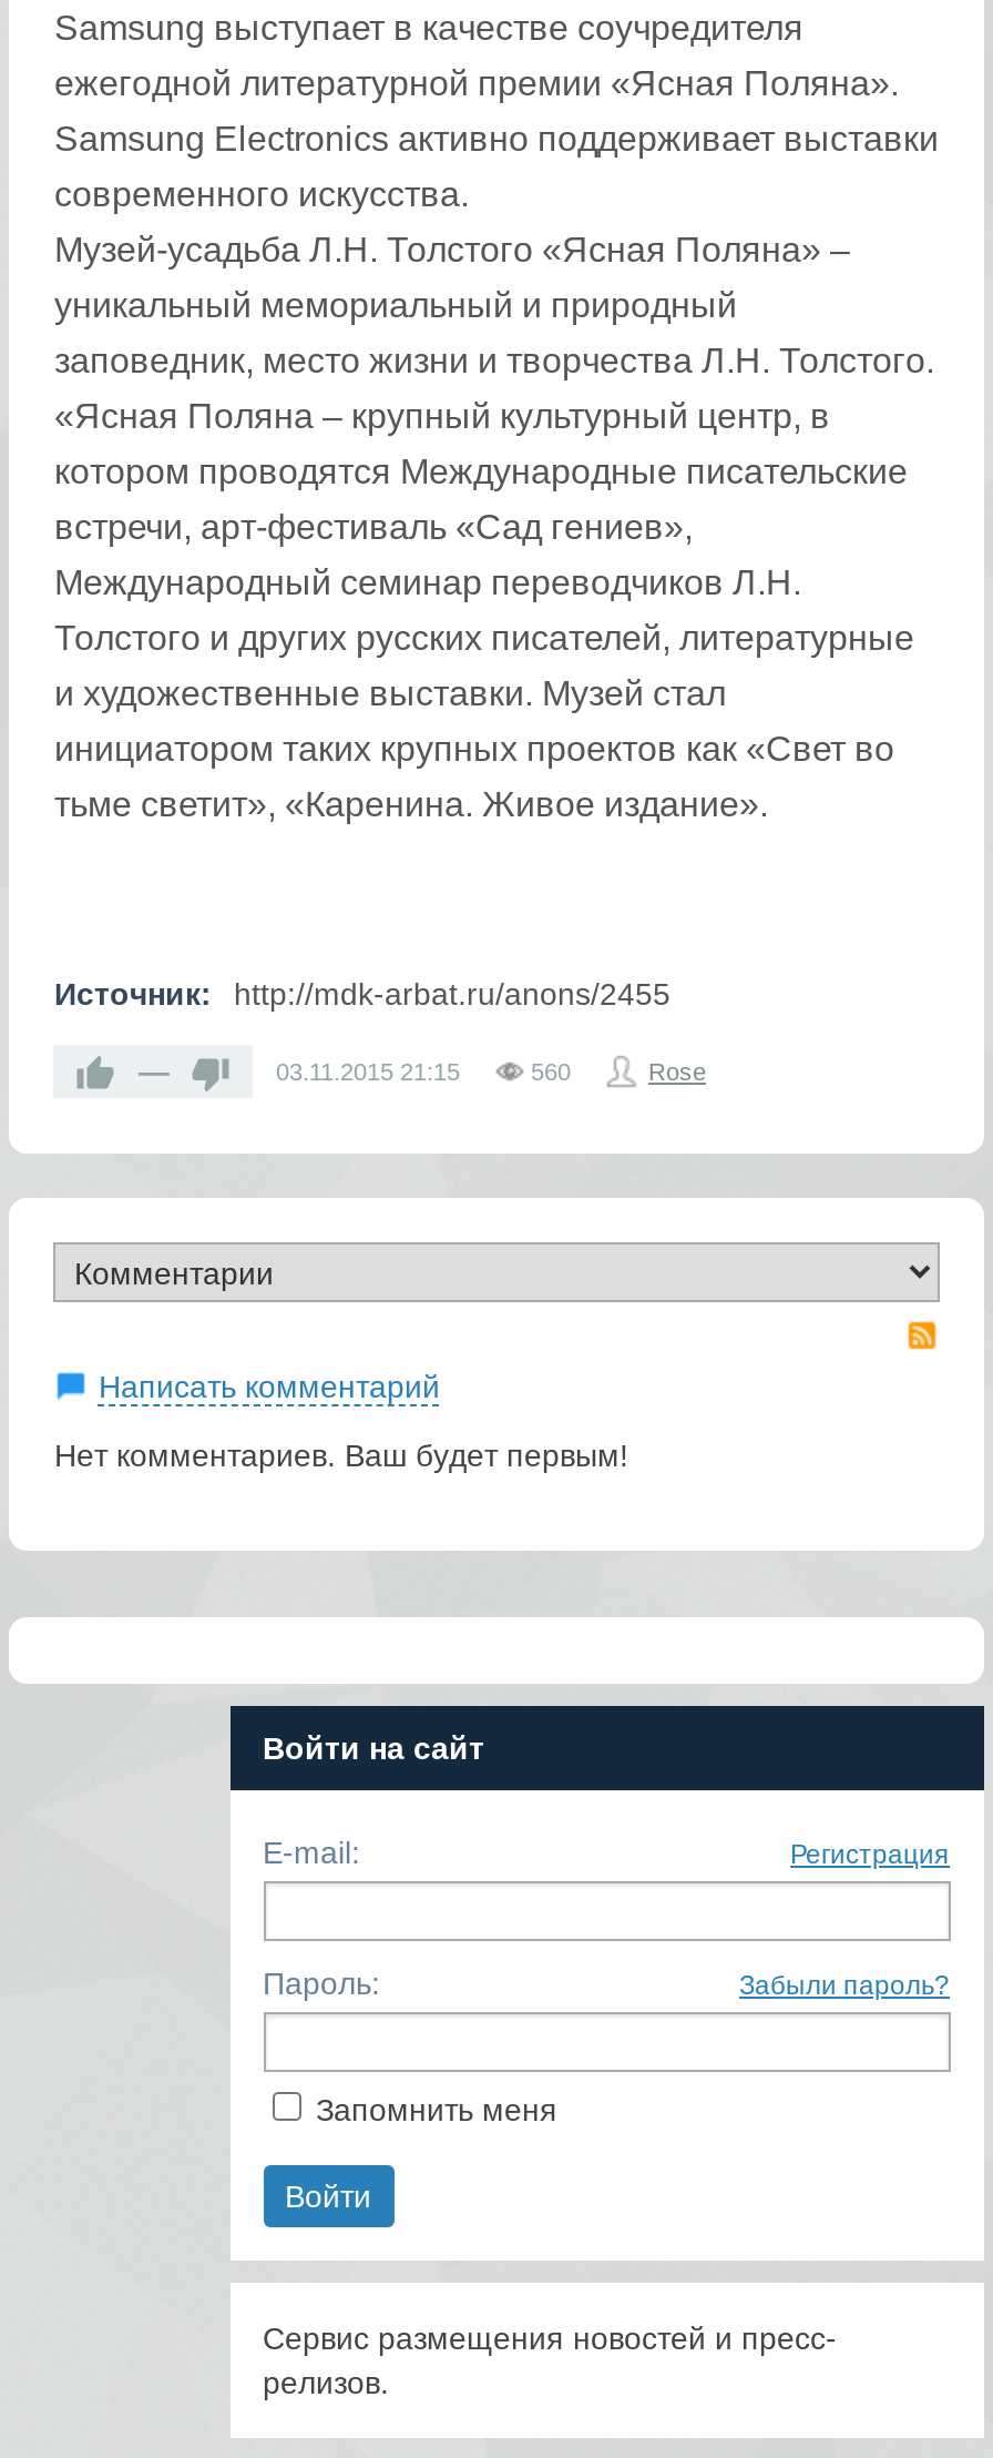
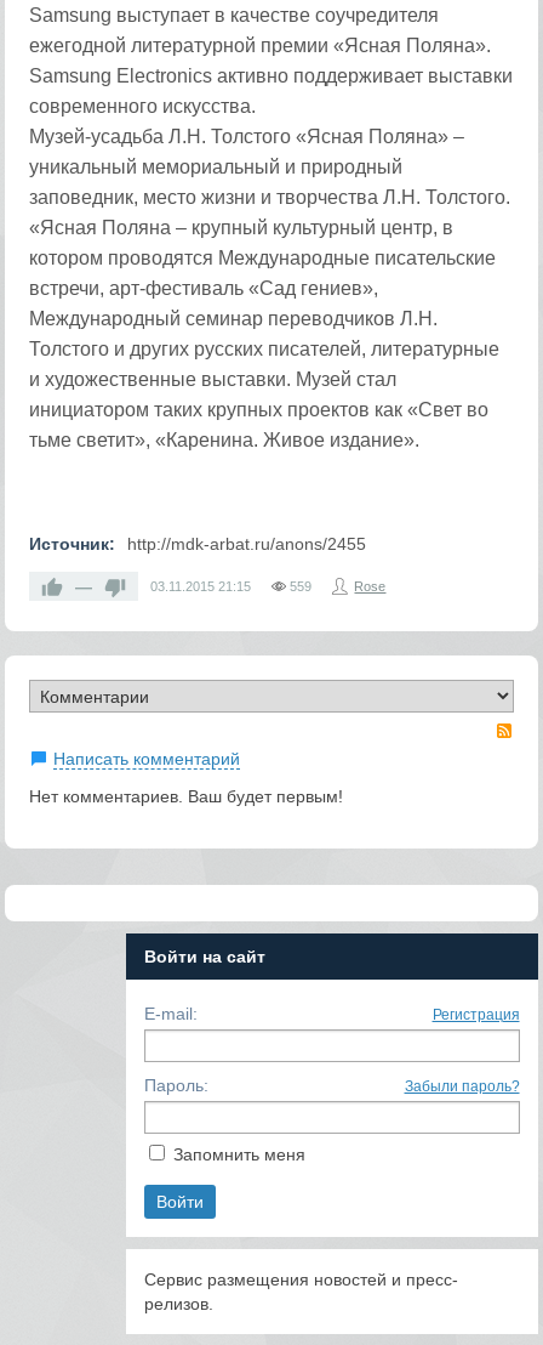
[531,1058,571,1085] 560 -> [290,579,312,594] 559

